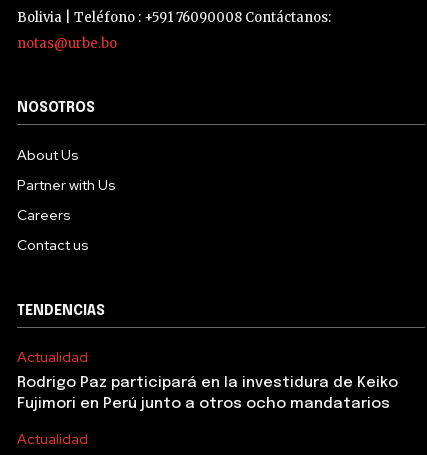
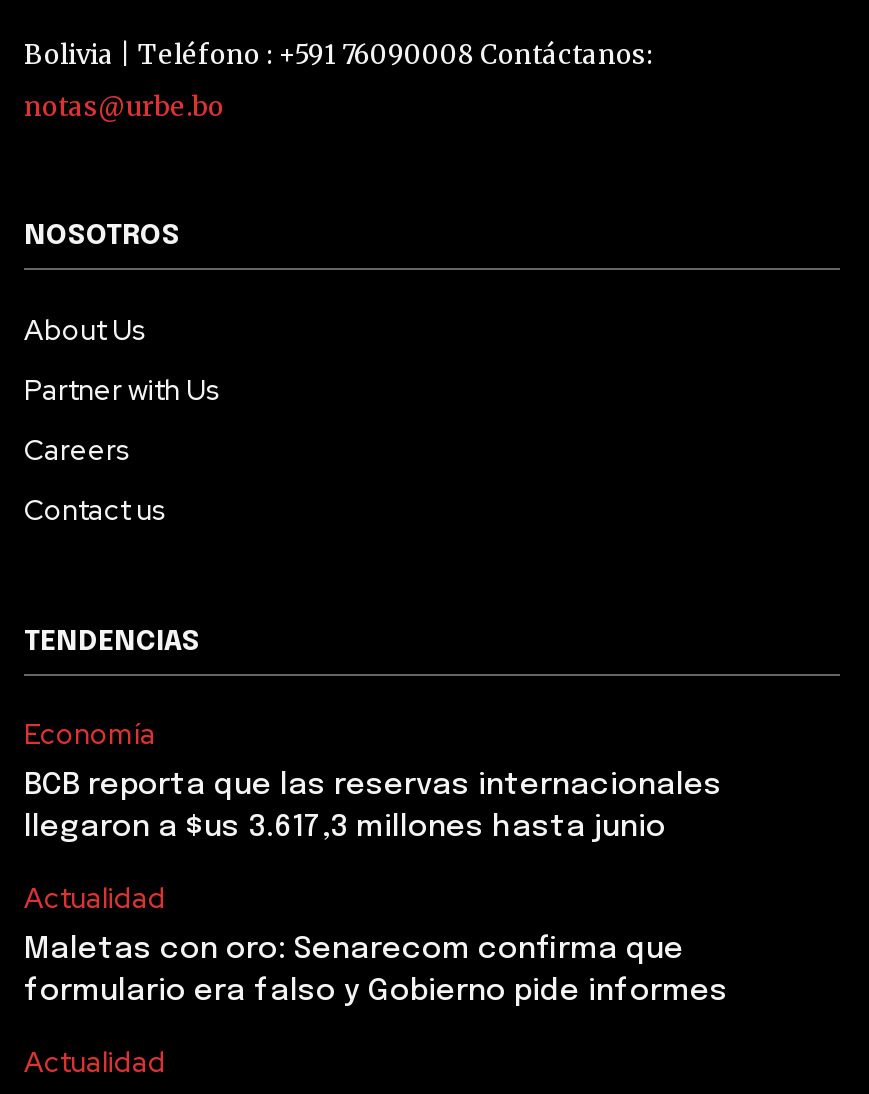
none -> [24,717,722,845] Economía | BCB reporta que las reservas internacionales | llegaron a $us 3.617,3 millones hasta junio
[17,375,398,412] Rodrigo Paz participará en la investidura de Keiko | Fujimori en Perú junto a otros ocho mandatarios -> [24,935,728,1009] Maletas con oro: Senarecom confirma que | formulario era falso y Gobierno pide informes

